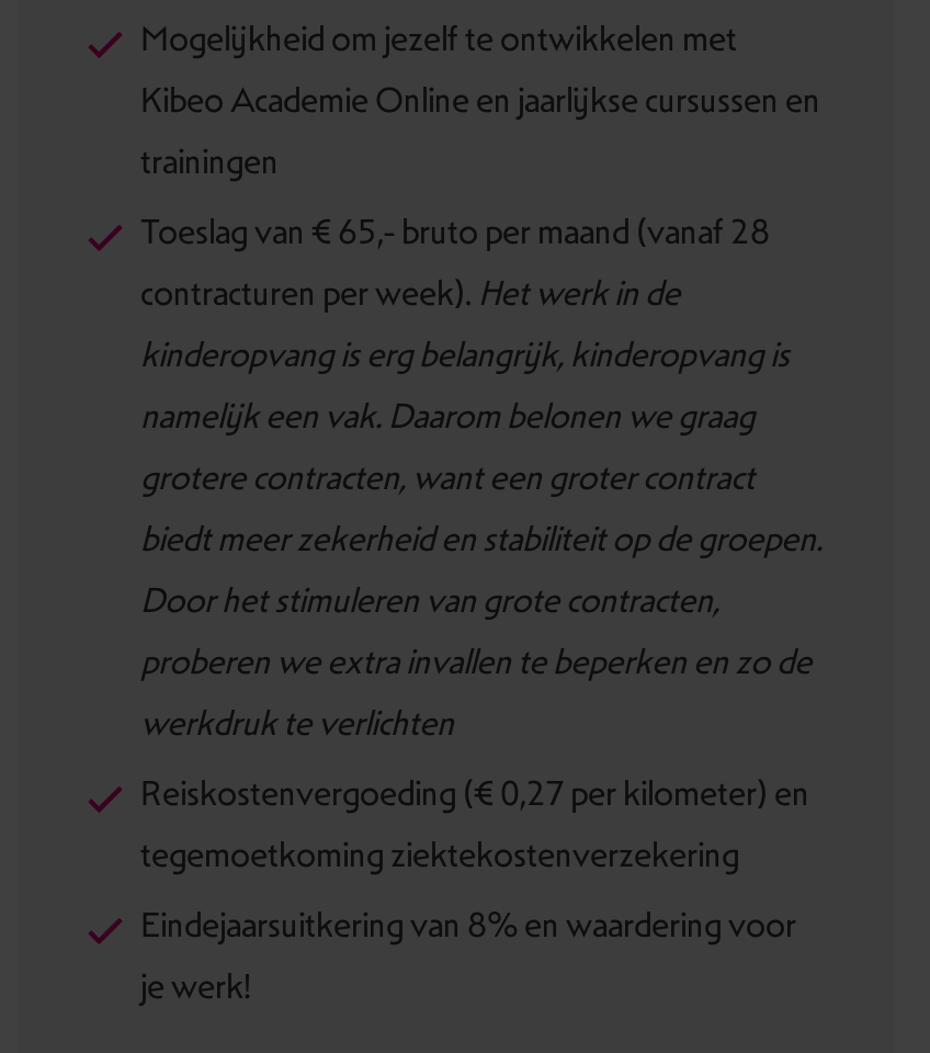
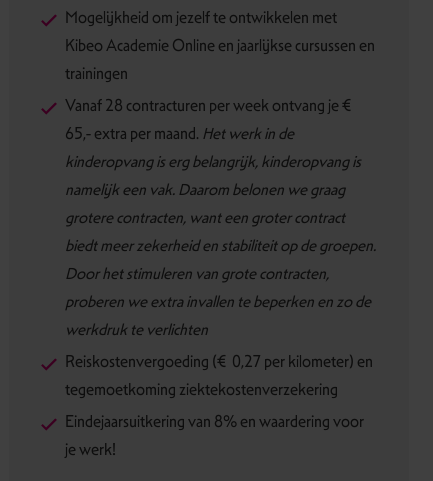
[140,209,770,317] Toeslag van € 65,- bruto per maand (vanaf 28 | contracturen per week). Het werk in de -> [65,95,351,144] Vanaf 28 contracturen per week ontvang je € | 65,- extra per maand. Het werk in de

